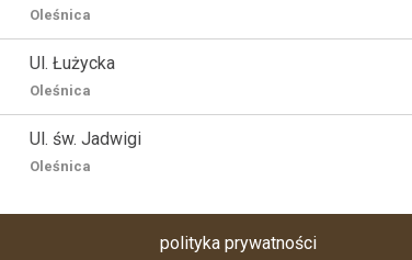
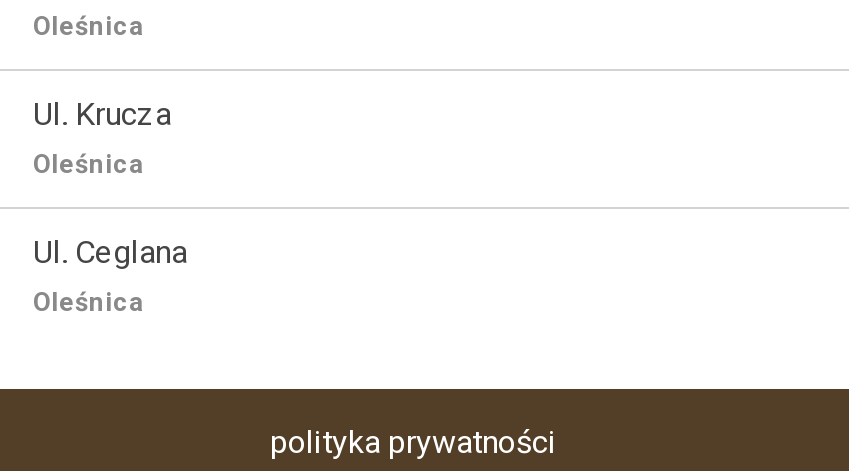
[30,53,115,74] Ul. Łużycka -> [33,95,171,133] Ul. Krucza
[30,128,141,149] Ul. św. Jadwigi -> [33,233,187,271] Ul. Ceglana

